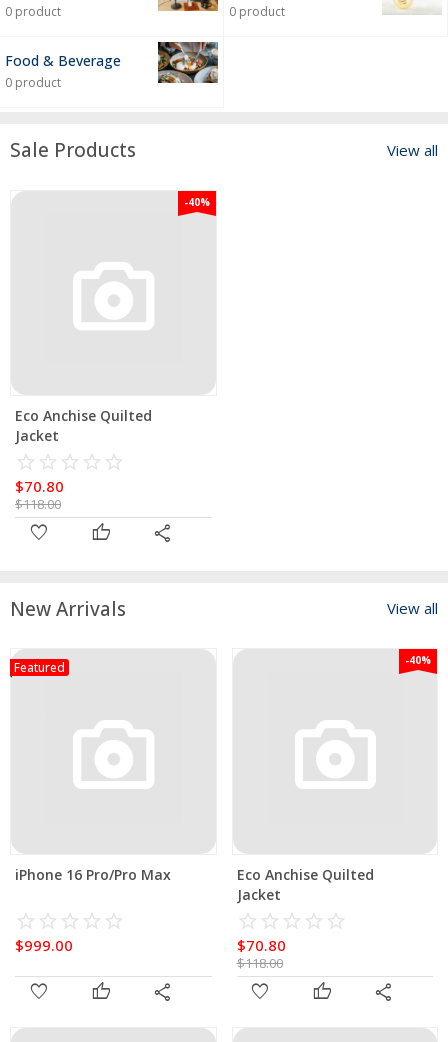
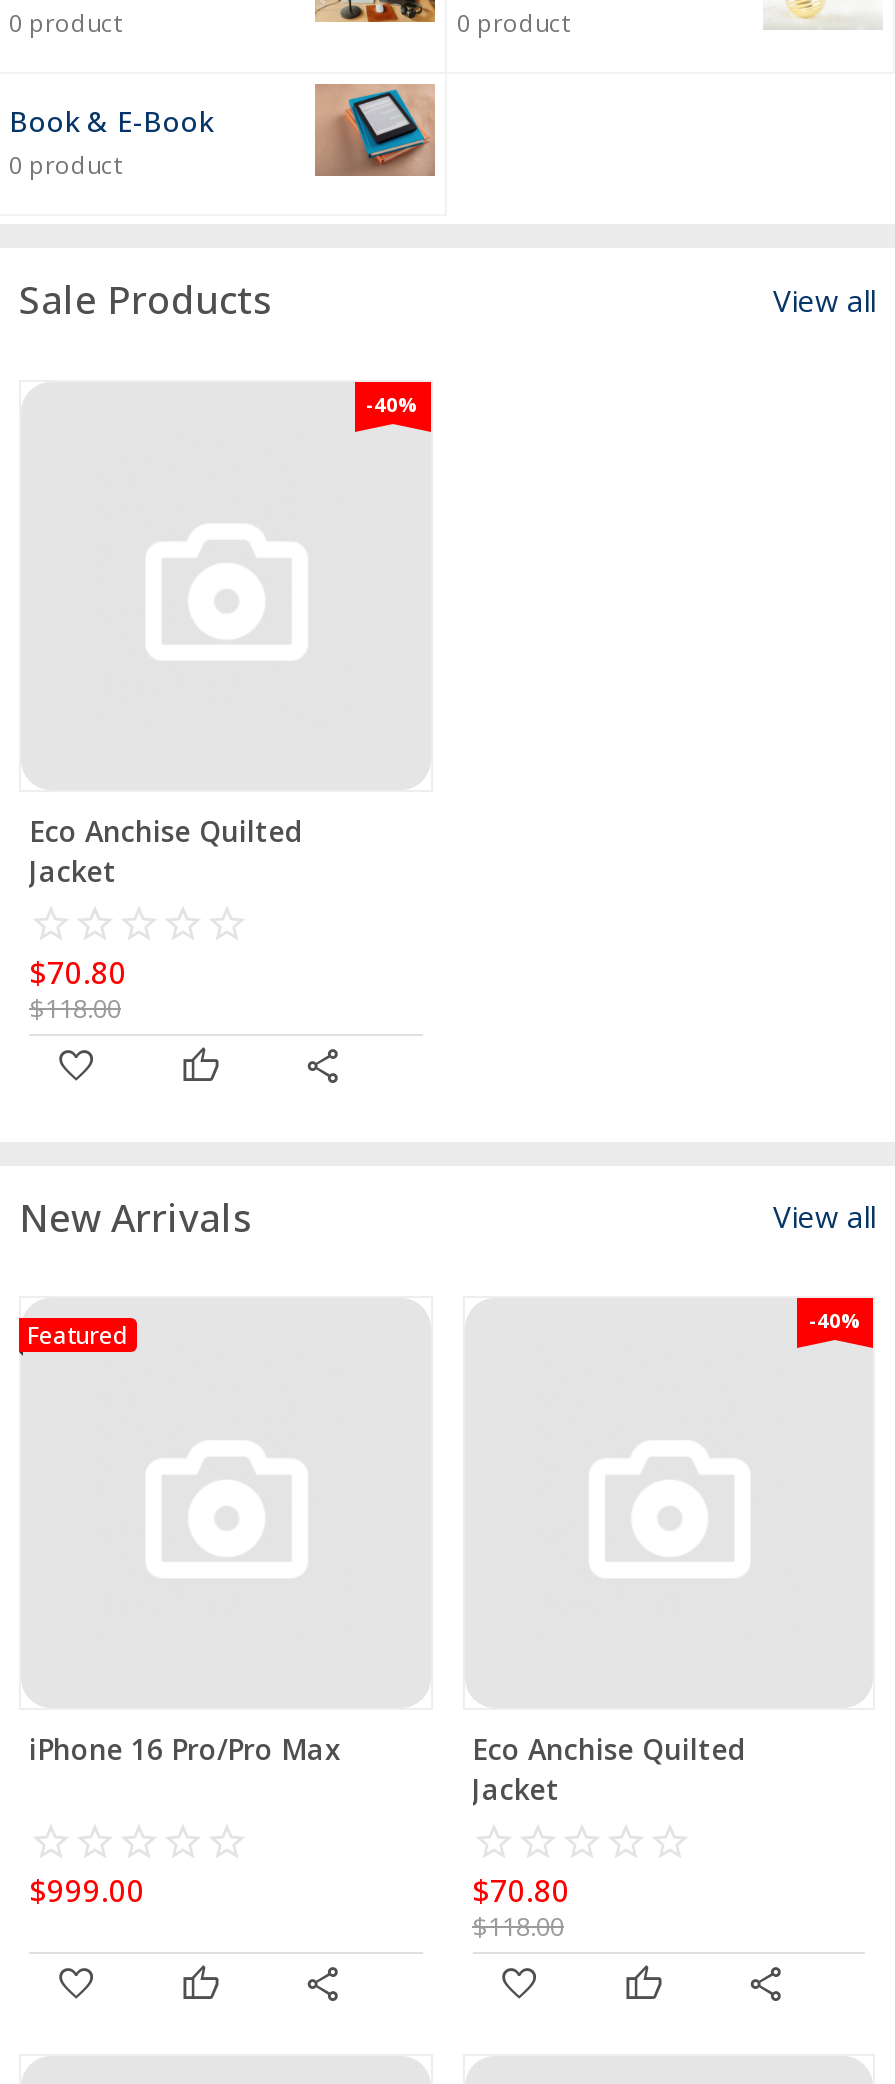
[157,41,219,88] [image] -> [313,82,437,178] [image]
[5,51,121,70] Food & Beverage -> [9,103,213,141] Book & E-Book

